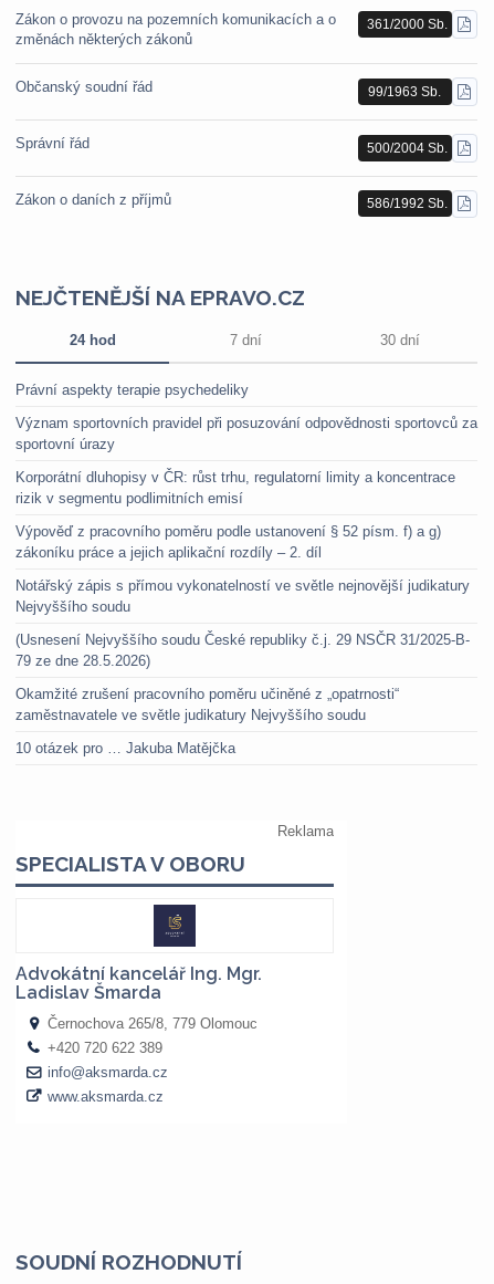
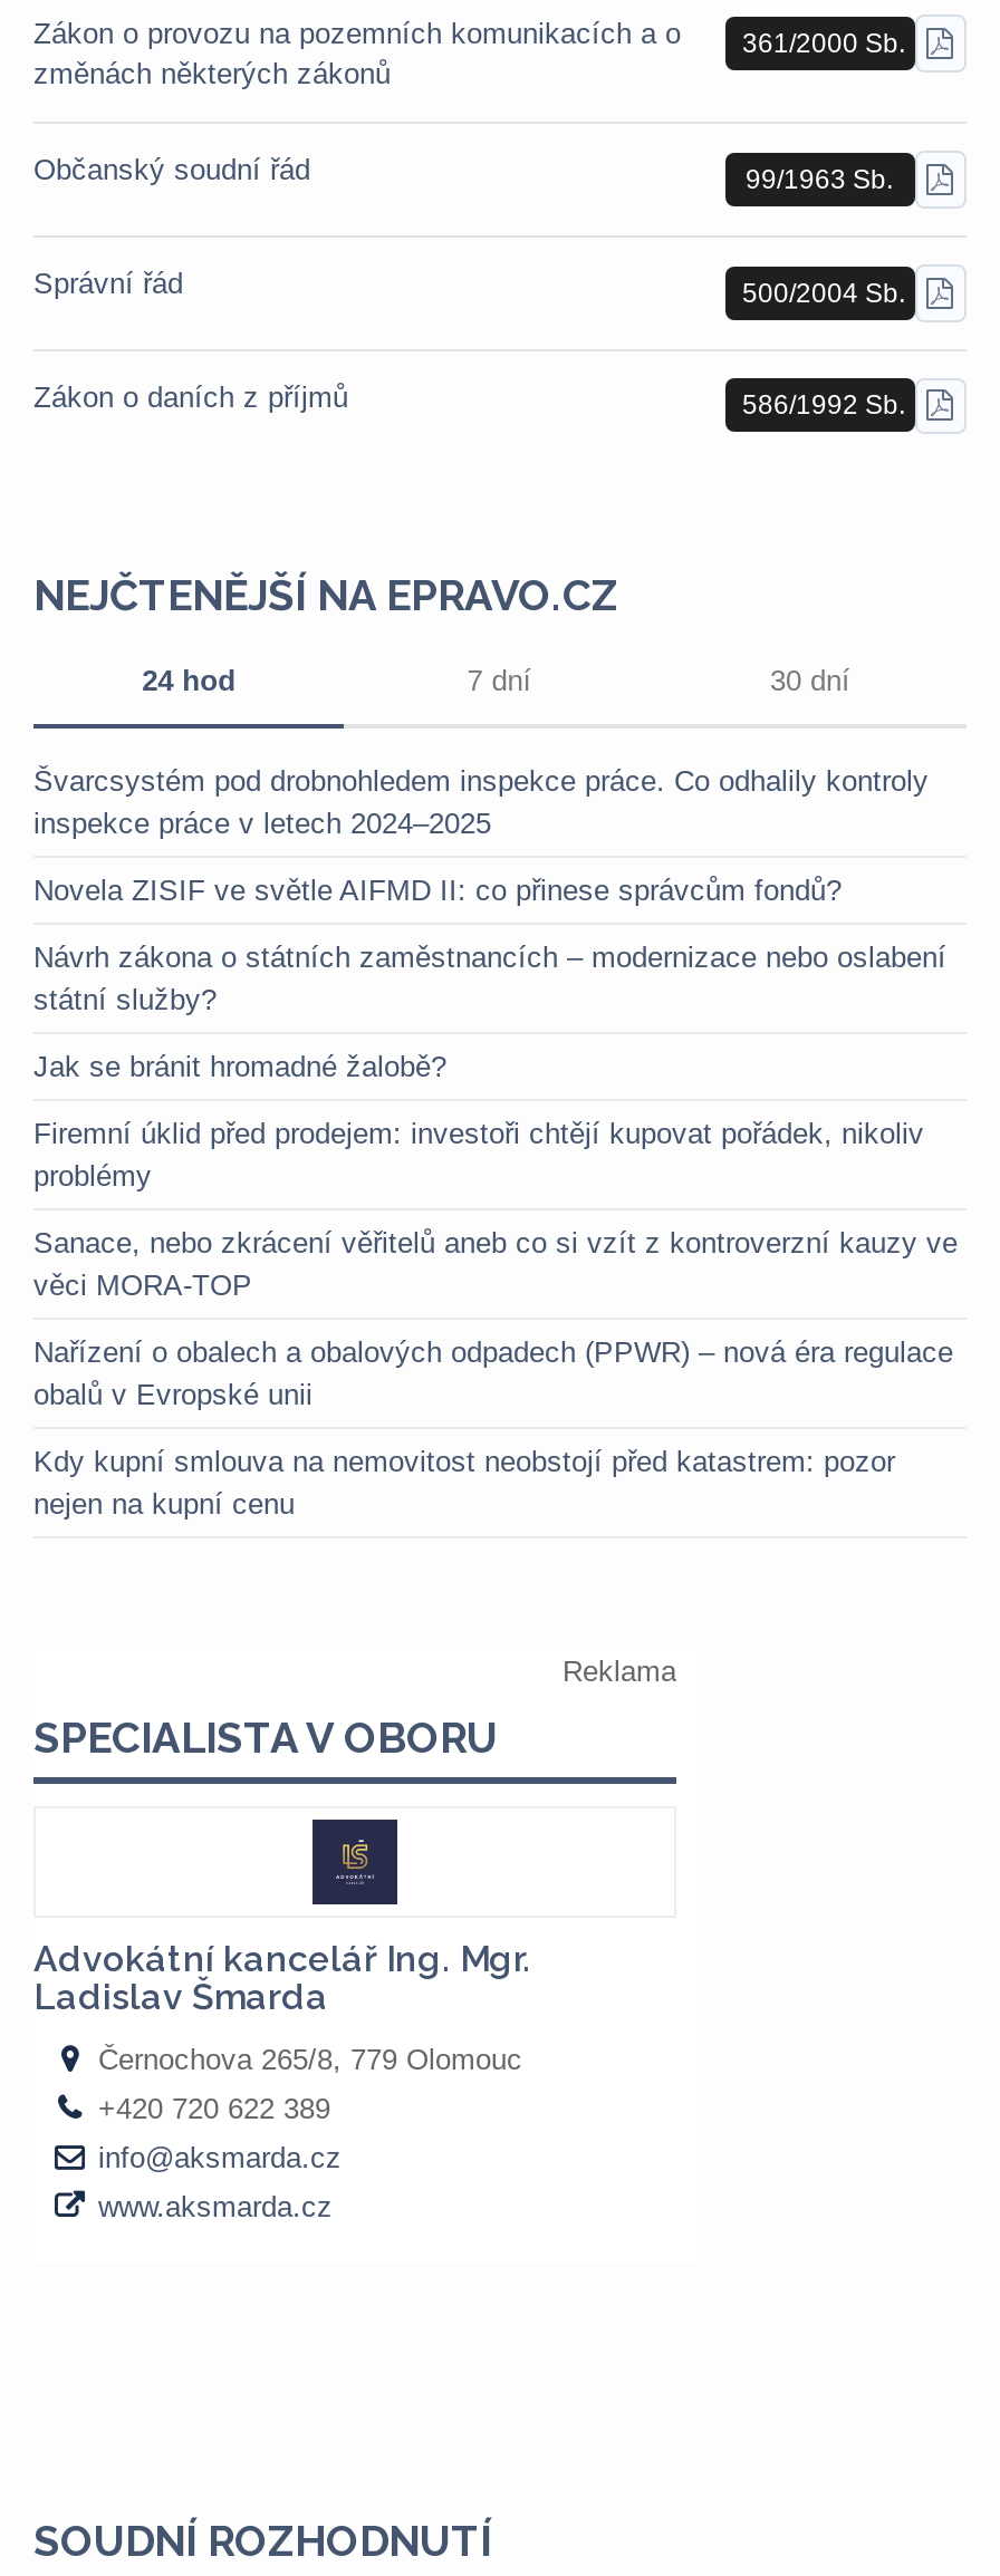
[15,382,249,398] Právní aspekty terapie psychedeliky -> [33,765,929,841] Švarcsystém pod drobnohledem inspekce práce. Co odhalily kontroly | inspekce práce v letech 2024–2025
[15,415,477,453] Význam sportovních pravidel při posuzování odpovědnosti sportovců za | sportovní úrazy -> [33,874,842,907] Novela ZISIF ve světle AIFMD II: co přinese správcům fondů?
[15,469,455,507] Korporátní dluhopisy v ČR: růst trhu, regulatorní limity a koncentrace | rizik v segmentu podlimitních emisí -> [33,941,946,1017] Návrh zákona o státních zaměstnancích – modernizace nebo oslabení | státní služby?
[15,523,441,561] Výpověď z pracovního poměru podle ustanovení § 52 písm. f) a g) | zákoníku práce a jejich aplikační rozdíly – 2. díl -> [33,1050,446,1084] Jak se bránit hromadné žalobě?
[15,578,470,615] Notářský zápis s přímou vykonatelností ve světle nejnovější judikatury | Nejvyššího soudu -> [33,1117,924,1193] Firemní úklid před prodejem: investoři chtějí kupovat pořádek, nikoliv | problémy
[15,632,470,669] (Usnesení Nejvyššího soudu České republiky č.j. 29 NSČR 31/2025-B- | 79 ze dne 28.5.2026) -> [33,1227,958,1302] Sanace, nebo zkrácení věřitelů aneb co si vzít z kontroverzní kauzy ve | věci MORA-TOP
[15,686,399,724] Okamžité zrušení pracovního poměru učiněné z „opatrnosti“ | zaměstnavatele ve světle judikatury Nejvyššího soudu -> [33,1336,953,1412] Nařízení o obalech a obalových odpadech (PPWR) – nová éra regulace | obalů v Evropské unii
[15,740,235,757] 10 otázek pro … Jakuba Matějčka -> [33,1445,895,1521] Kdy kupní smlouva na nemovitost neobstojí před katastrem: pozor | nejen na kupní cenu

